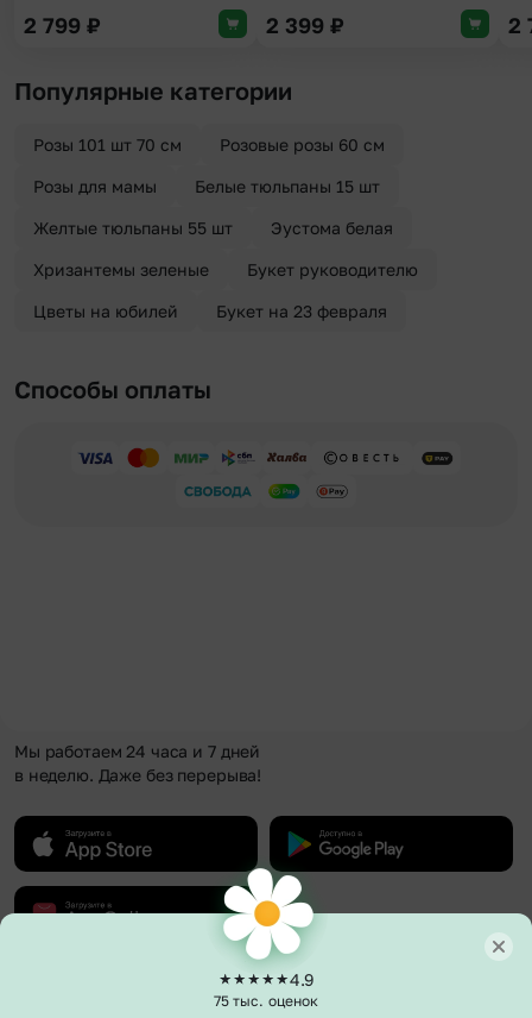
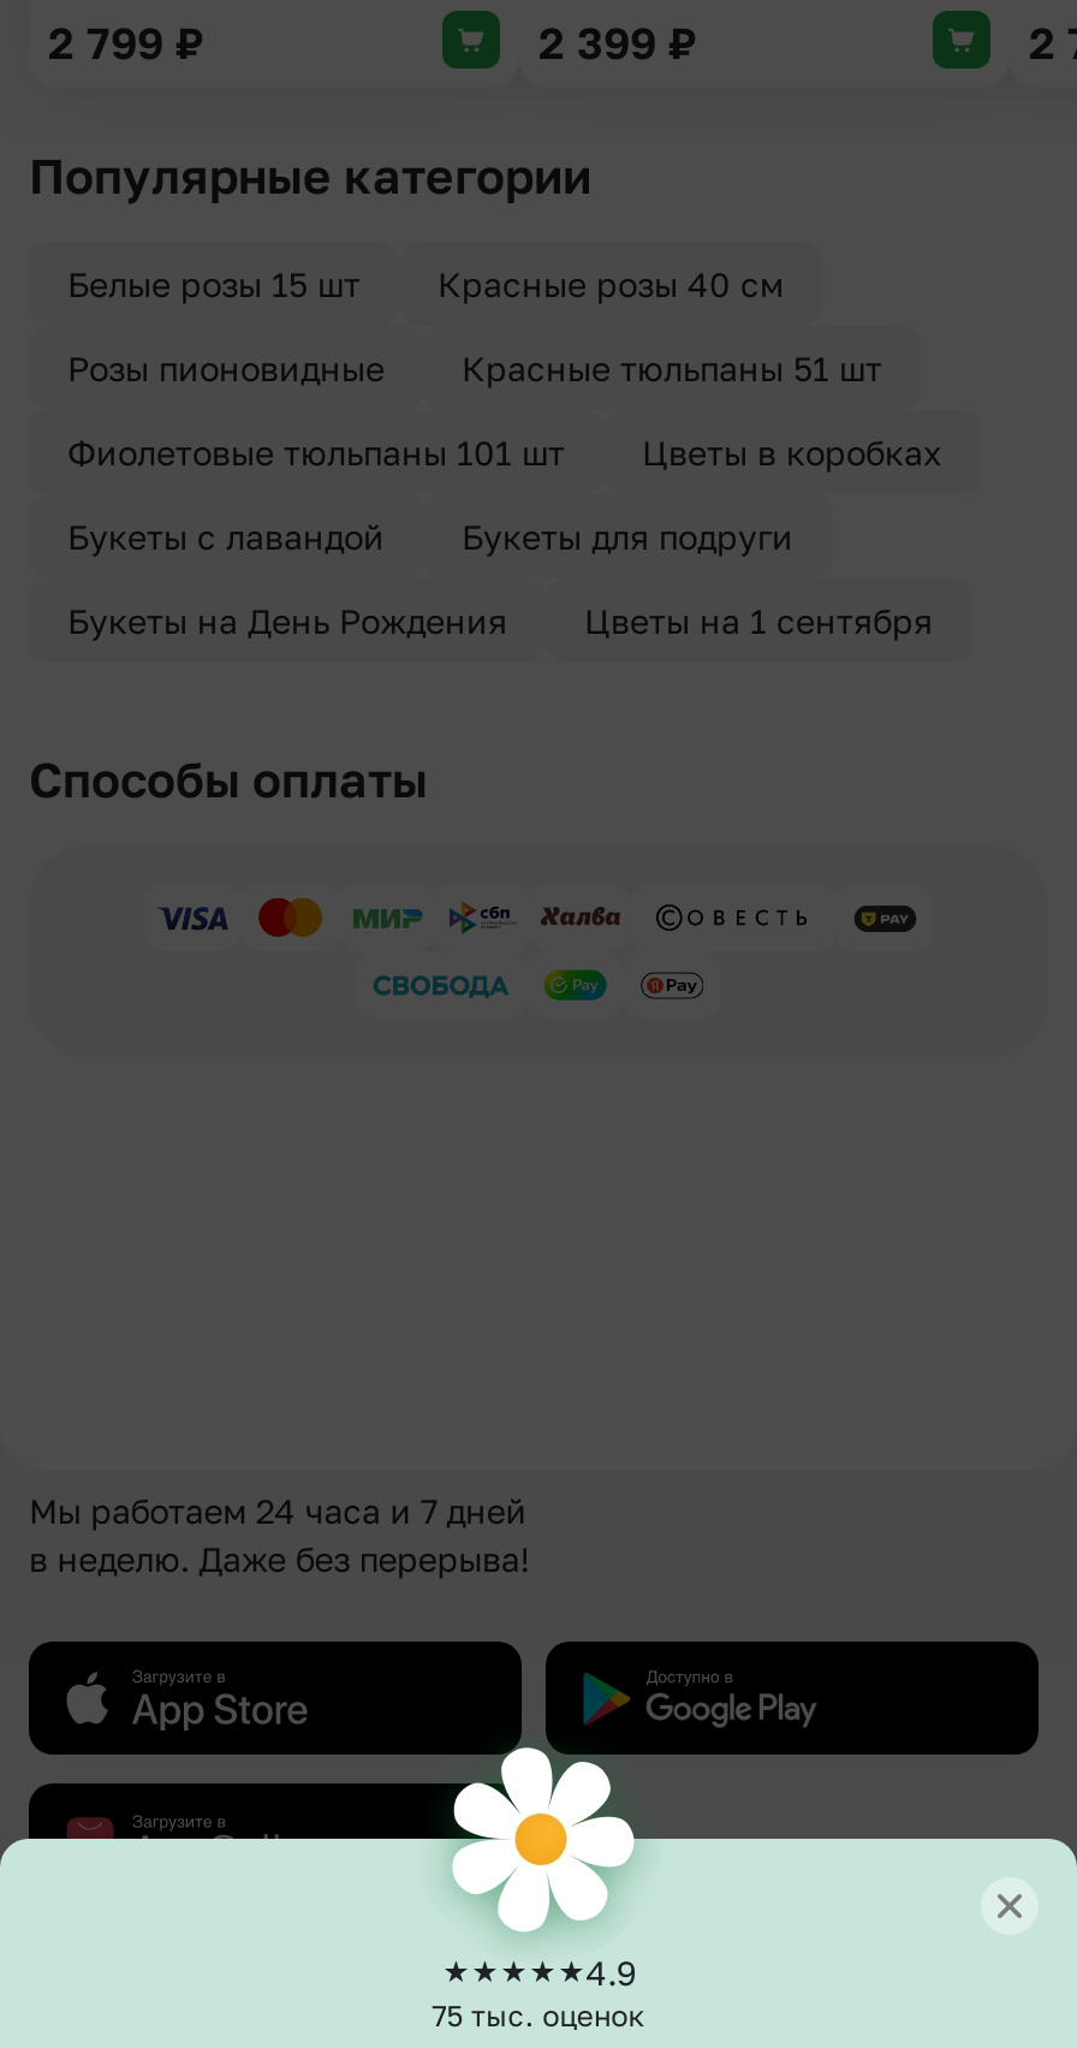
[33,135,385,155] Розы 101 шт 70 см | Розовые розы 60 см -> [67,264,784,305] Белые розы 15 шт | Красные розы 40 см
[33,176,380,196] Розы для мамы | Белые тюльпаны 15 шт -> [67,348,882,389] Розы пионовидные | Красные тюльпаны 51 шт
[33,218,393,238] Желтые тюльпаны 55 шт | Эустома белая -> [67,432,942,473] Фиолетовые тюльпаны 101 шт | Цветы в коробках
[33,259,418,280] Хризантемы зеленые | Букет руководителю -> [67,516,793,557] Букеты с лавандой | Букеты для подруги
[33,301,387,321] Цветы на юбилей | Букет на 23 февраля -> [67,601,933,641] Букеты на День Рождения | Цветы на 1 сентября

